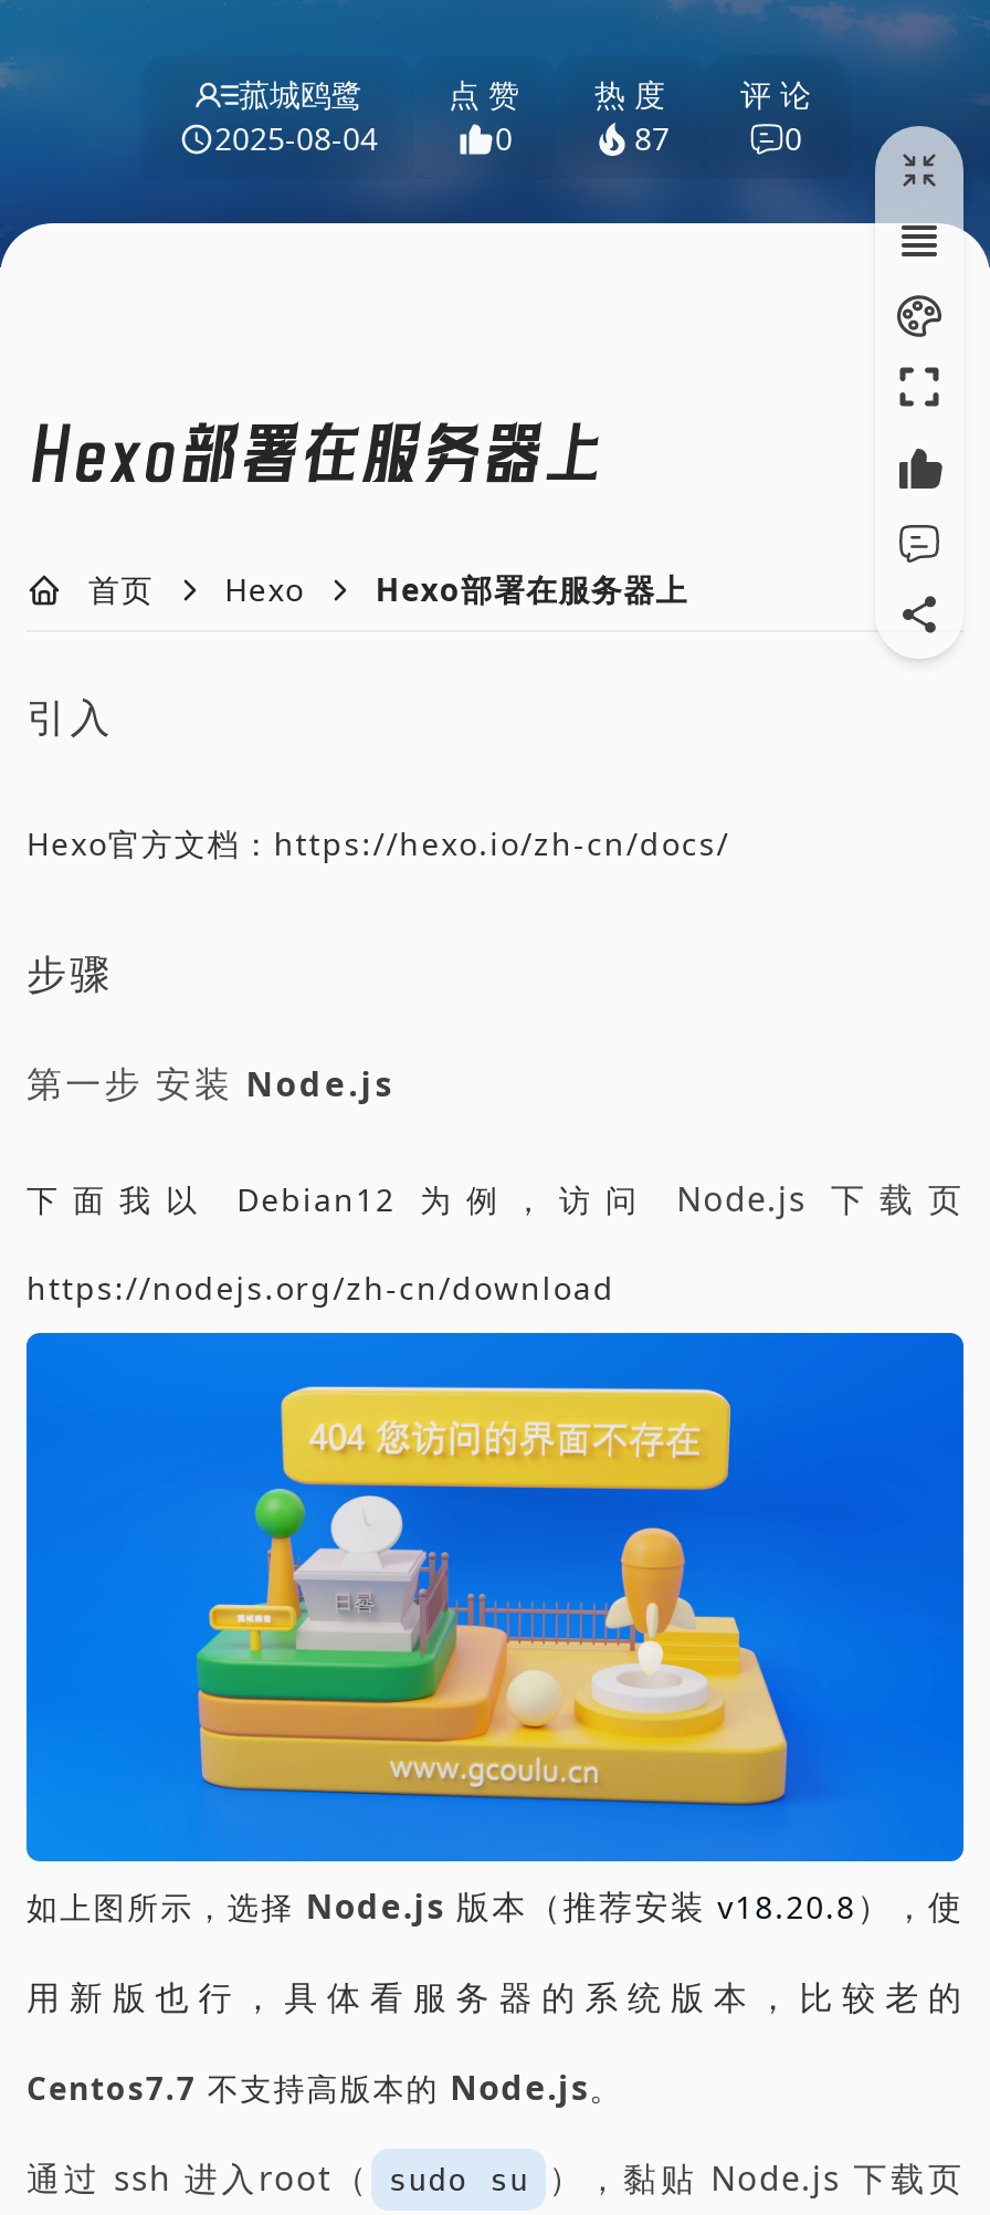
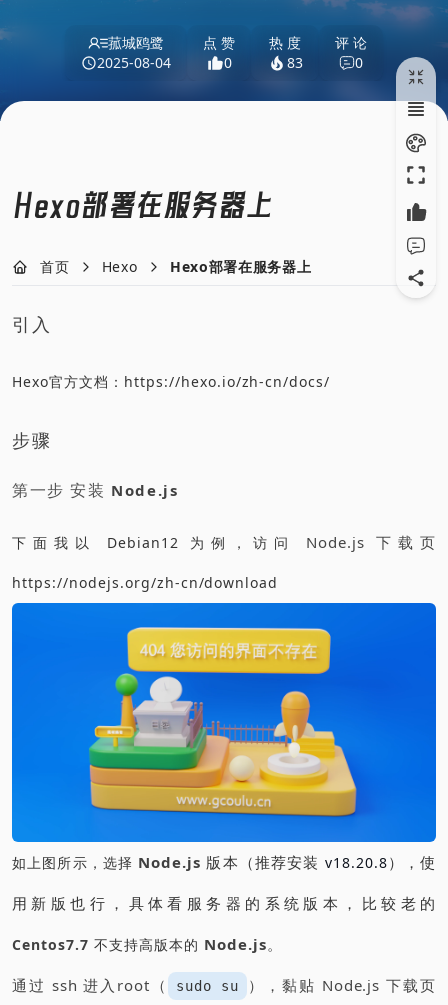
[634,117,670,159] 87 -> [287,53,303,72] 83

